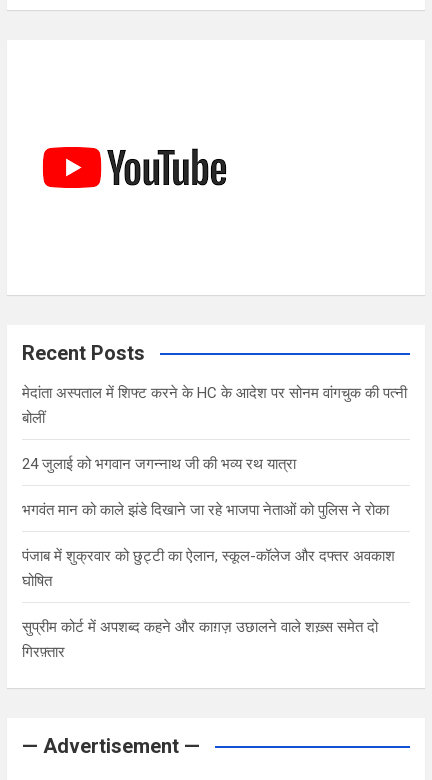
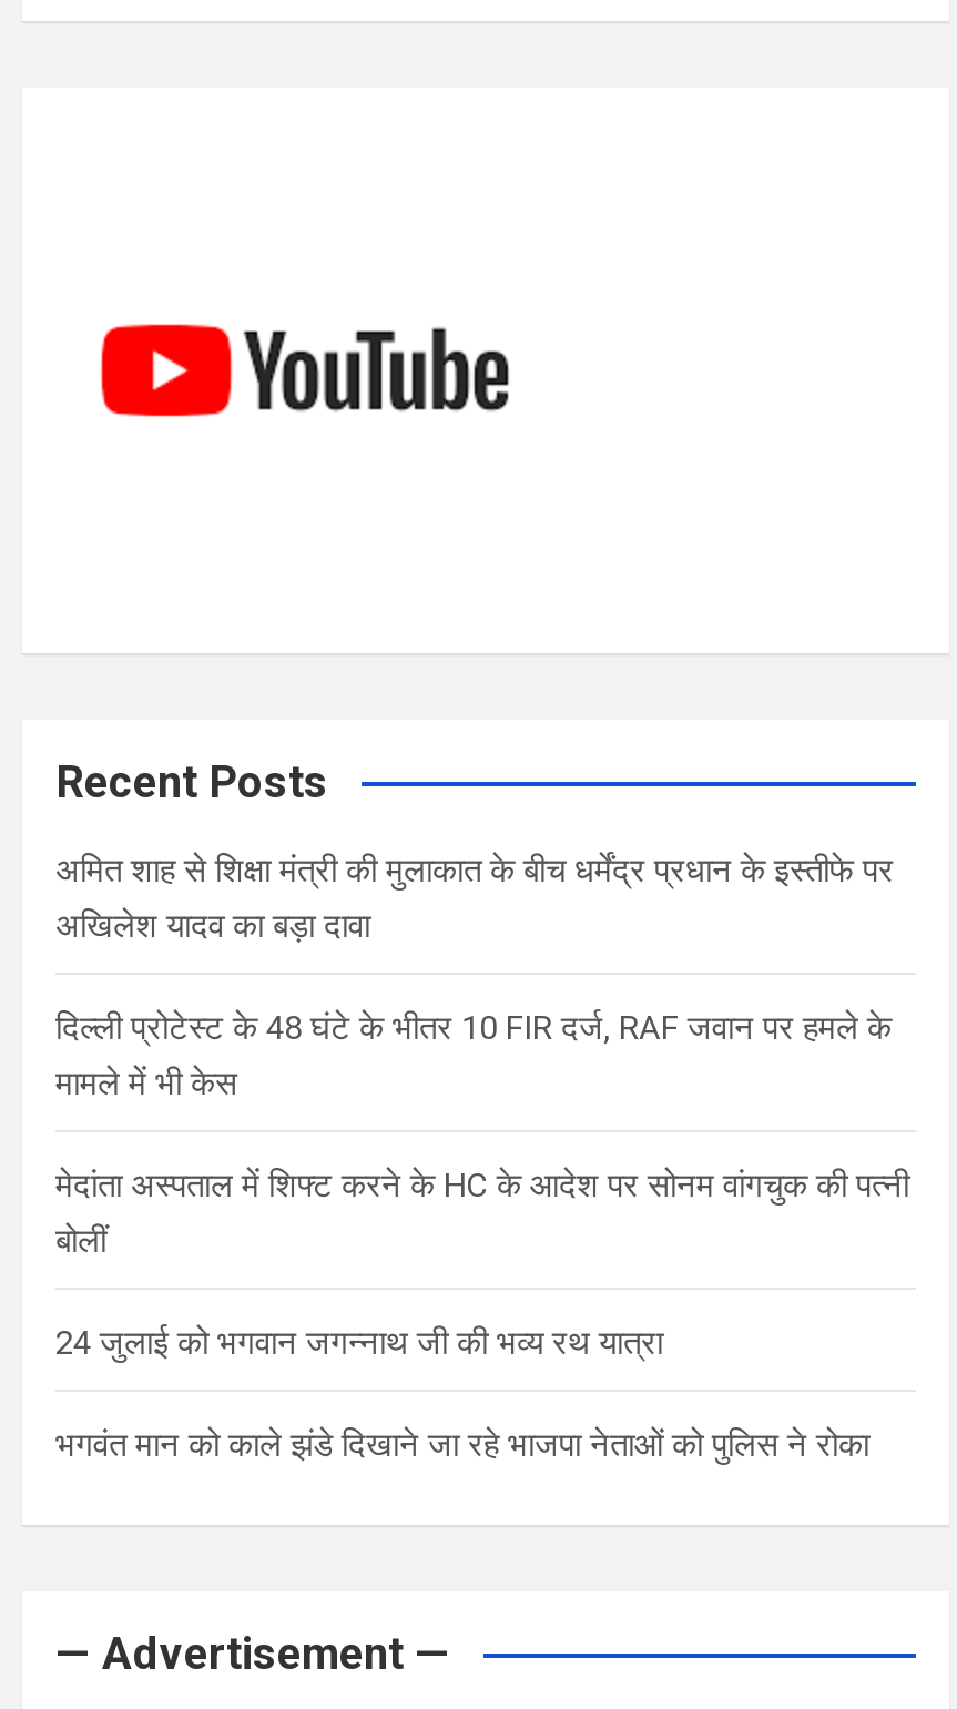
none -> [55,851,894,1103] अमित शाह से शिक्षा मंत्री की मुलाकात के बीच धर्मेंद्र प्रधान के इस्तीफे पर | अखिलेश यादव का बड़ा दावा | दिल्ली प्रोटेस्ट के 48 घंटे के भीतर 10 FIR दर्ज, RAF जवान पर हमले के | मामले में भी केस
moved [22,384,407,519] -> [55,1166,909,1465]: मेदांता अस्पताल में शिफ्ट करने के HC के आदेश पर सोनम वांगचुक की पत्नी | बोलीं | 24 जुलाई को भगवान जगन्नाथ जी की भव्य रथ यात्रा | भगवंत मान को काले झंडे दिखाने जा रहे भाजपा नेताओं को पुलिस ने रोका
[22,547,395,661] पंजाब में शुक्रवार को छुट्टी का ऐलान, स्कूल-कॉलेज और दफ्तर अवकाश | घोषित | सुप्रीम कोर्ट में अपशब्द कहने और काग़ज़ उछालने वाले शख़्स समेत दो | गिरफ़्तार -> none

